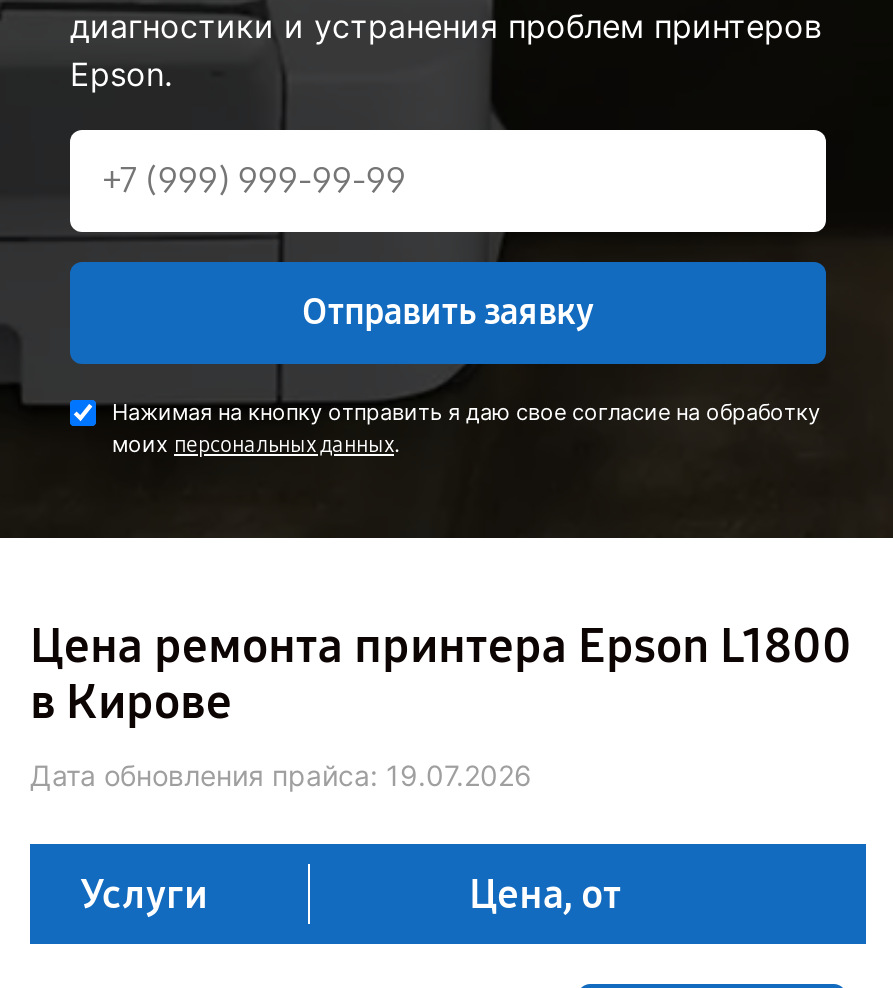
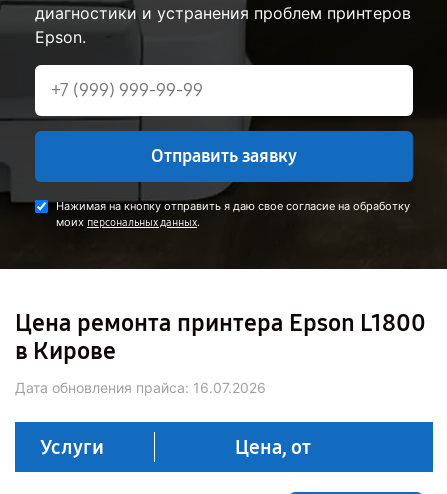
[30,758,532,792] Дата обновления прайса: 19.07.2026 -> [15,379,266,396] Дата обновления прайса: 16.07.2026

